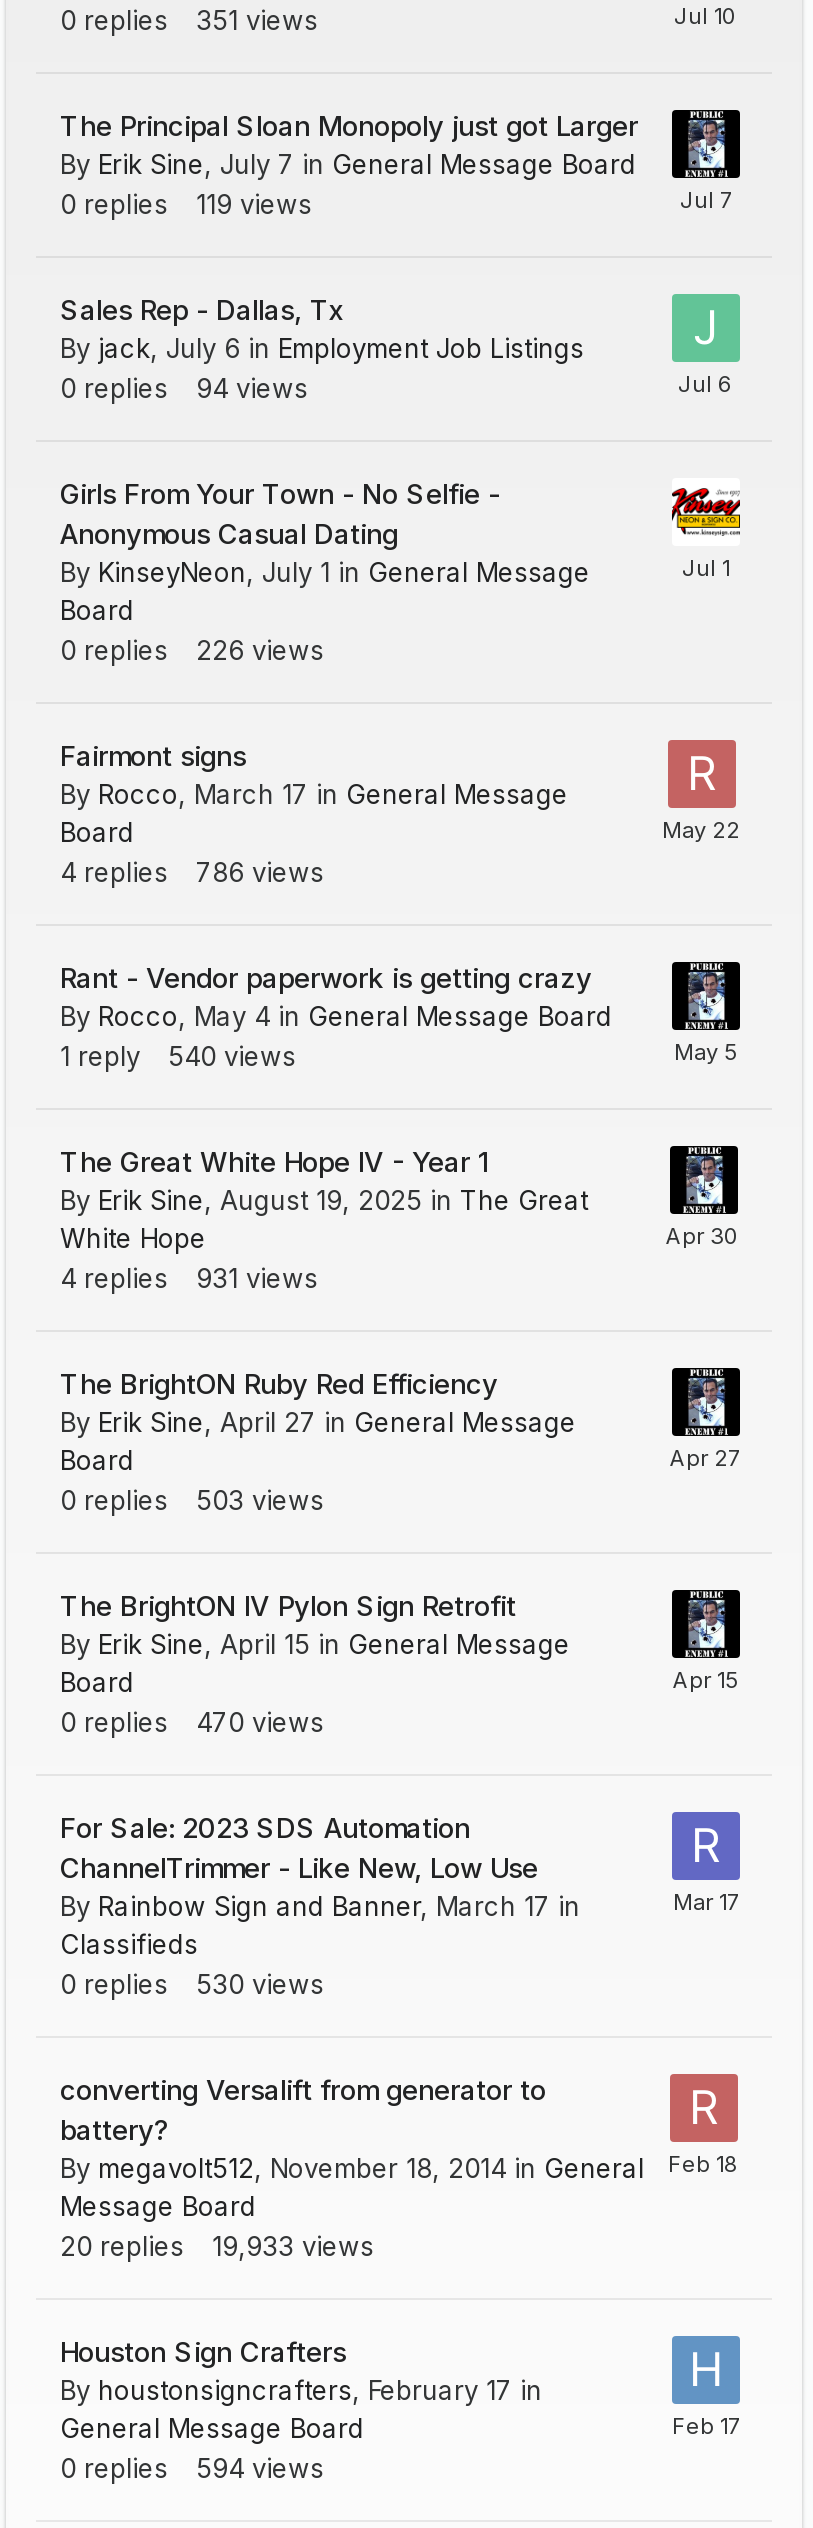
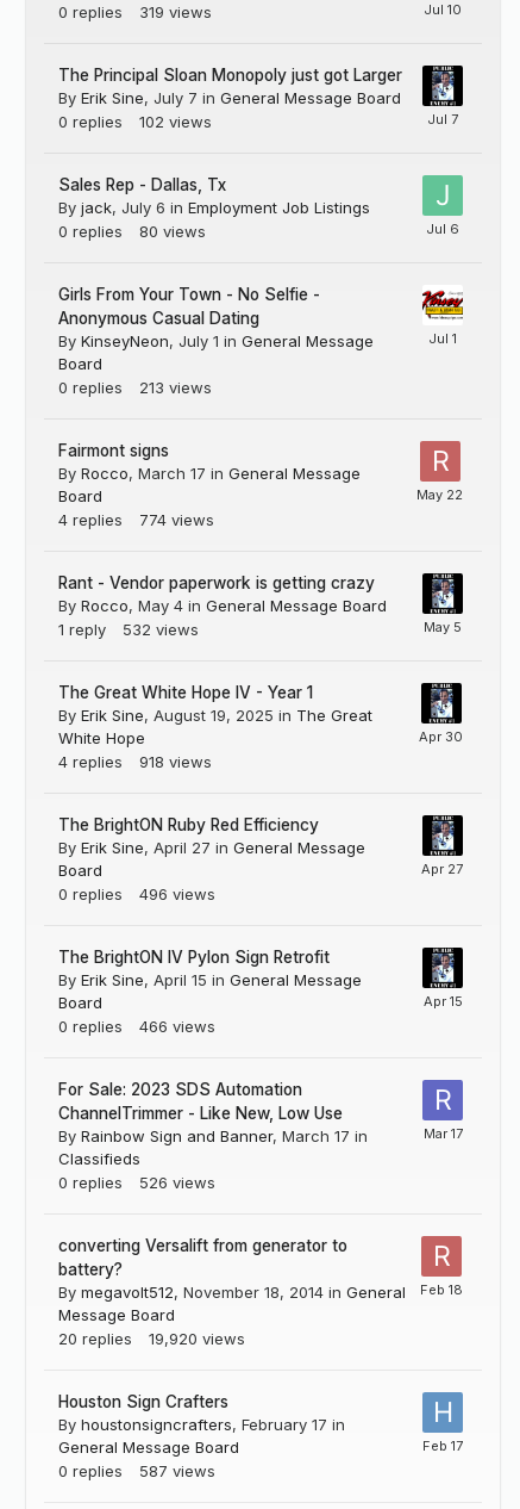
[60,4,318,36] 0 replies 351 views -> [58,3,212,22] 0 replies 319 views
[60,188,312,220] 0 replies 119 views -> [58,112,212,131] 0 replies 102 views
[60,372,308,404] 0 replies 94 views -> [58,222,206,241] 0 replies 80 views
[60,634,324,666] 0 replies 226 views -> [58,378,212,397] 0 replies 213 views
[60,856,324,888] 4 replies 786 views -> [58,510,214,529] 4 replies 774 views
[60,1040,296,1072] 1 reply 540 views -> [58,620,199,639] 1 reply 532 views
[60,1262,318,1294] 4 replies 931 views -> [58,752,212,771] 4 replies 918 views
[60,1484,324,1516] 0 replies 503 views -> [58,885,215,904] 0 replies 496 views
[60,1706,324,1738] 0 replies 470 views -> [58,1017,215,1036] 0 replies 466 views
[60,1968,324,2000] 0 replies 530 views -> [58,1173,215,1192] 0 replies 526 views
[60,2230,374,2262] 20 replies 19,933 views -> [58,1329,245,1348] 20 replies 19,920 views
[60,2452,324,2484] 0 replies 594 views -> [58,1462,215,1481] 0 replies 587 views

